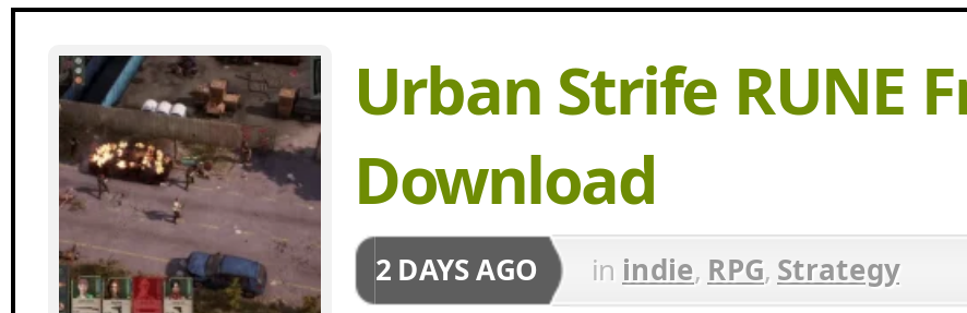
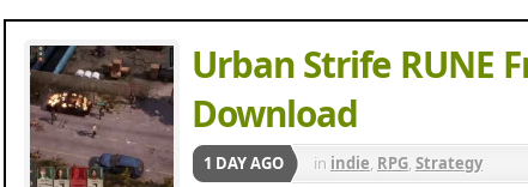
[375,250,899,289] 2 DAYS AGO in indie, RPG, Strategy -> [204,152,483,174] 1 DAY AGO in indie, RPG, Strategy

